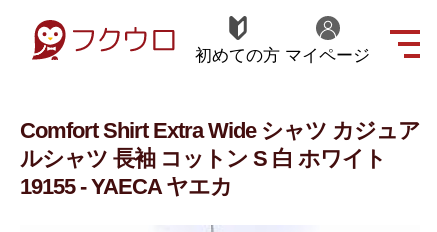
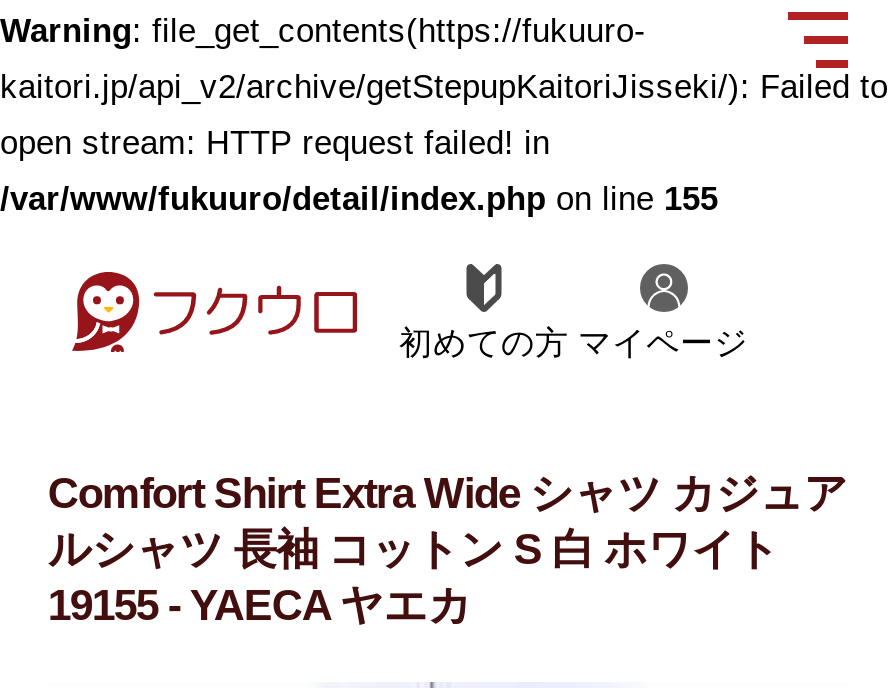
none -> [0,12,888,218] Warning: file_get_contents(https://fukuuro- | kaitori.jp/api_v2/archive/getStepupKaitoriJisseki/): Failed to | open stream: HTTP request failed! in | /var/www/fukuuro/detail/index.php on line 155

